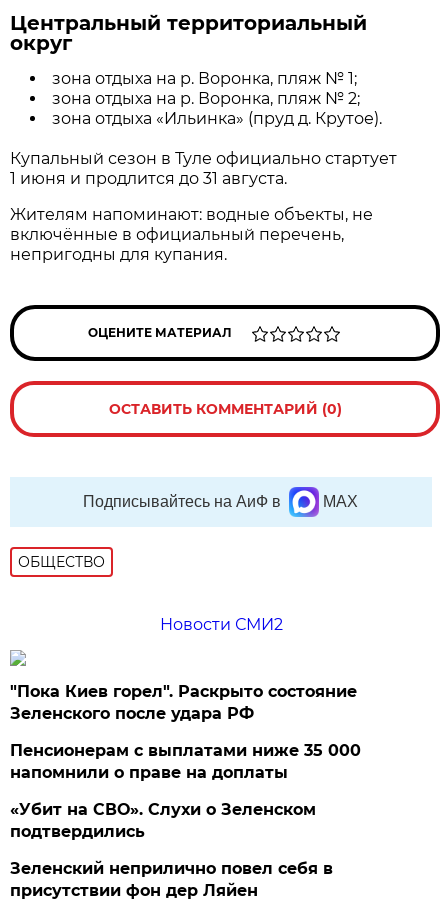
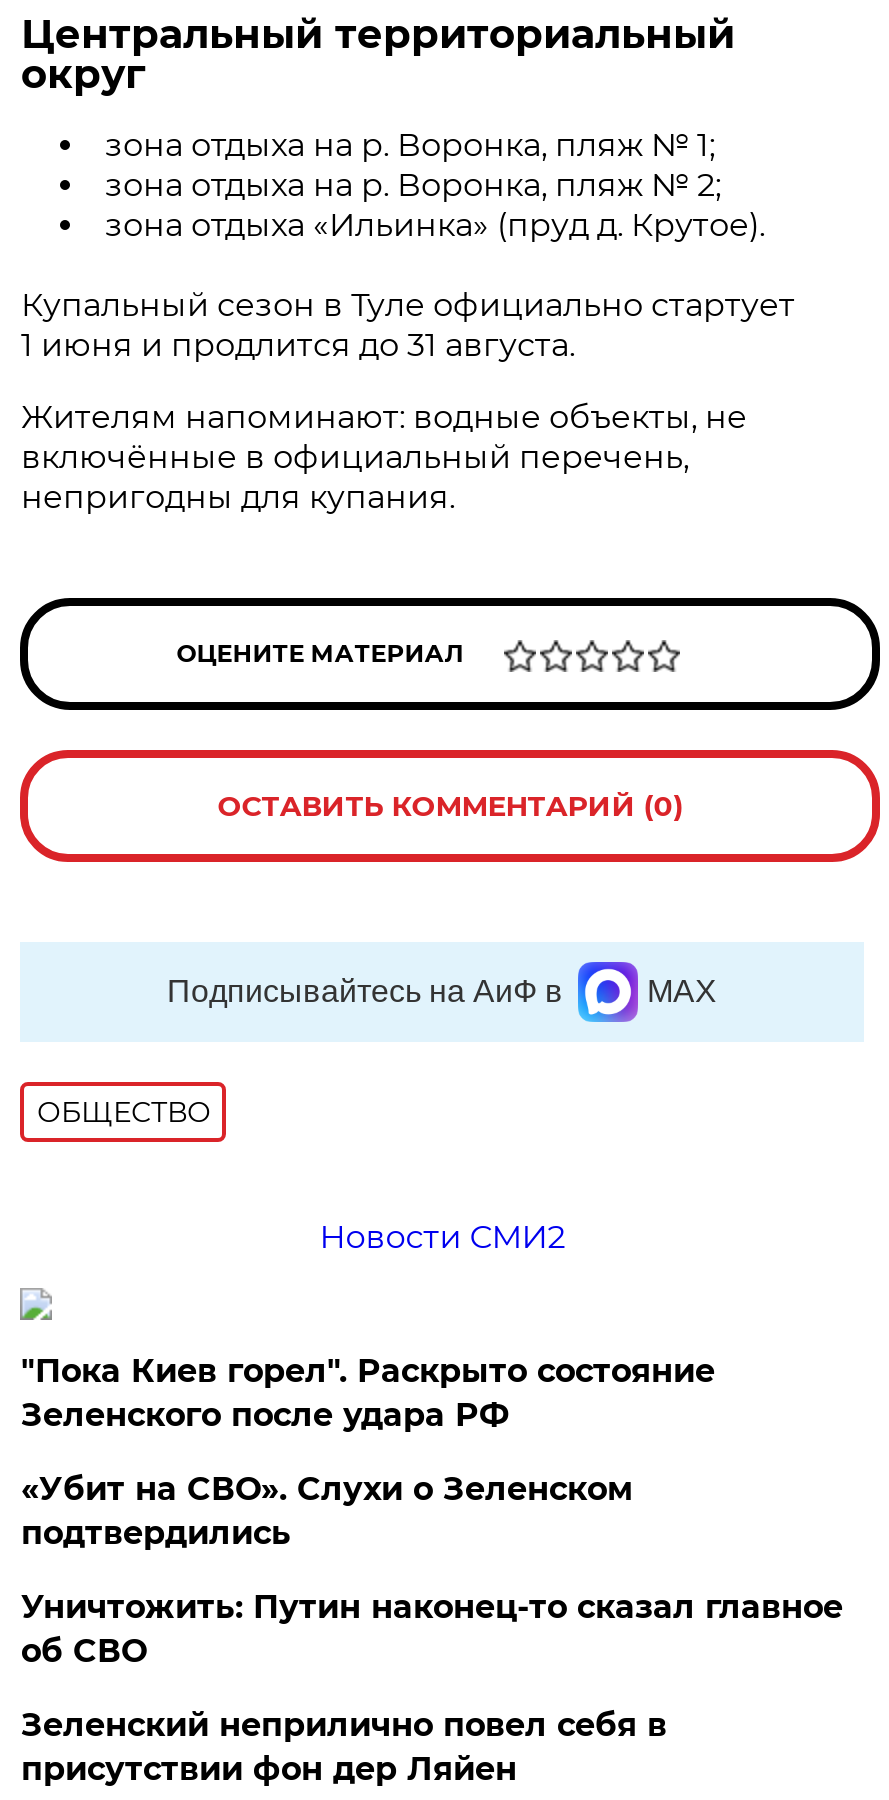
[10,741,361,782] Пенсионерам с выплатами ниже 35 000 | напомнили о праве на доплаты -> none
moved [10,800,316,841] -> [21,1470,633,1552]: «Убит на СВО». Слухи о Зеленском | подтвердились
none -> [21,1588,843,1670] Уничтожить: Путин наконец-то сказал главное | об СВО

